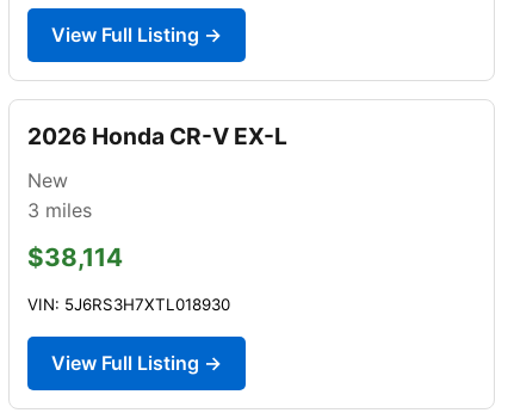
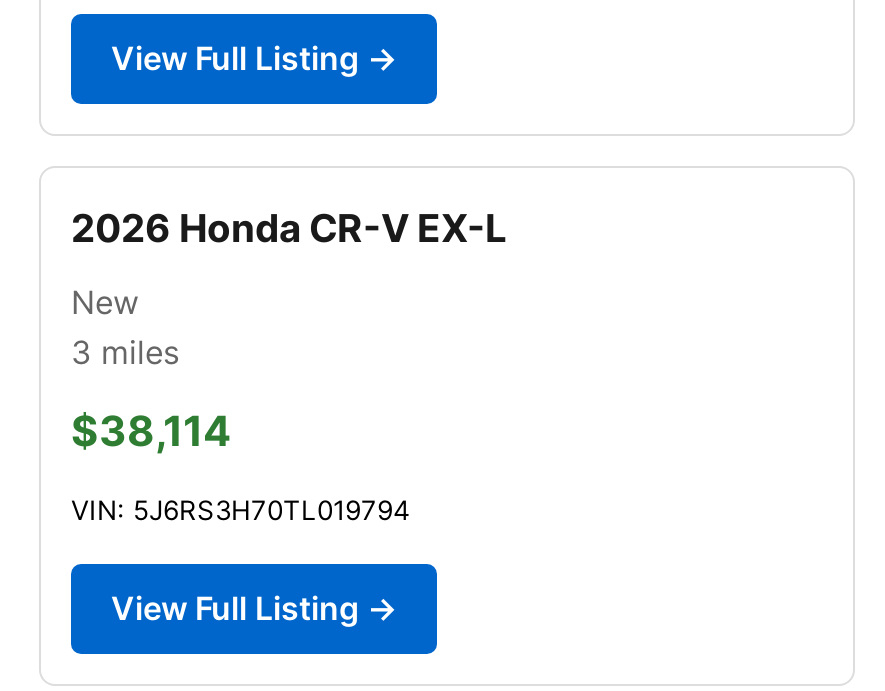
[27,295,230,314] VIN: 5J6RS3H7XTL018930 -> [71,494,411,526] VIN: 5J6RS3H70TL019794

